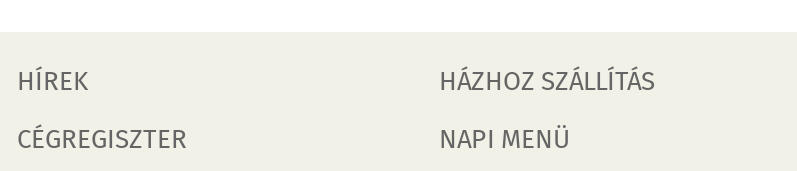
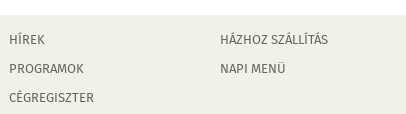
none -> [9,60,84,80] PROGRAMOK

